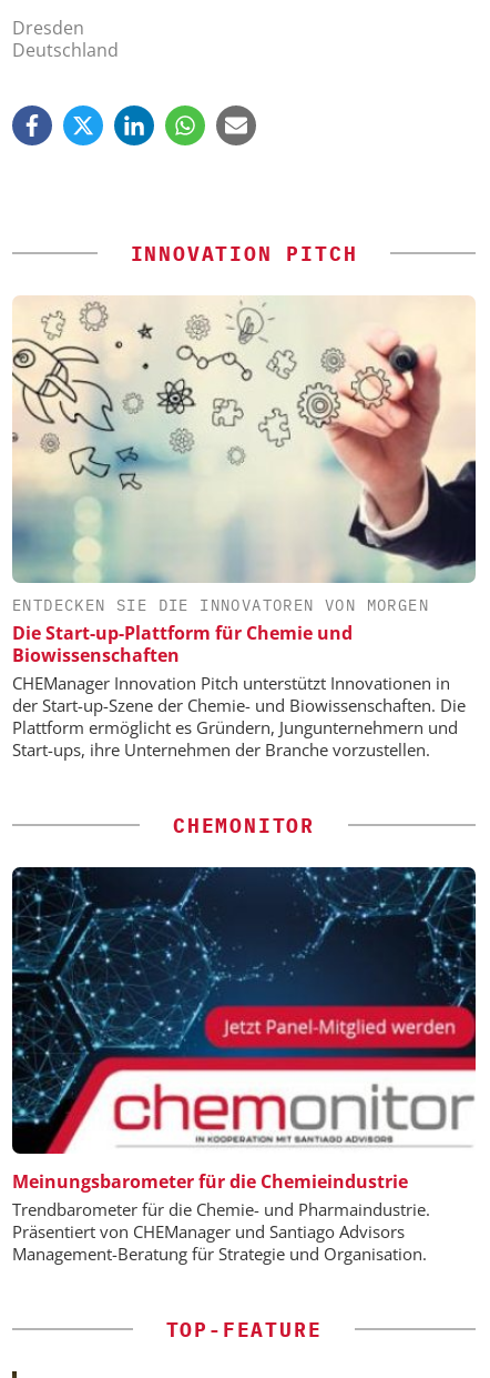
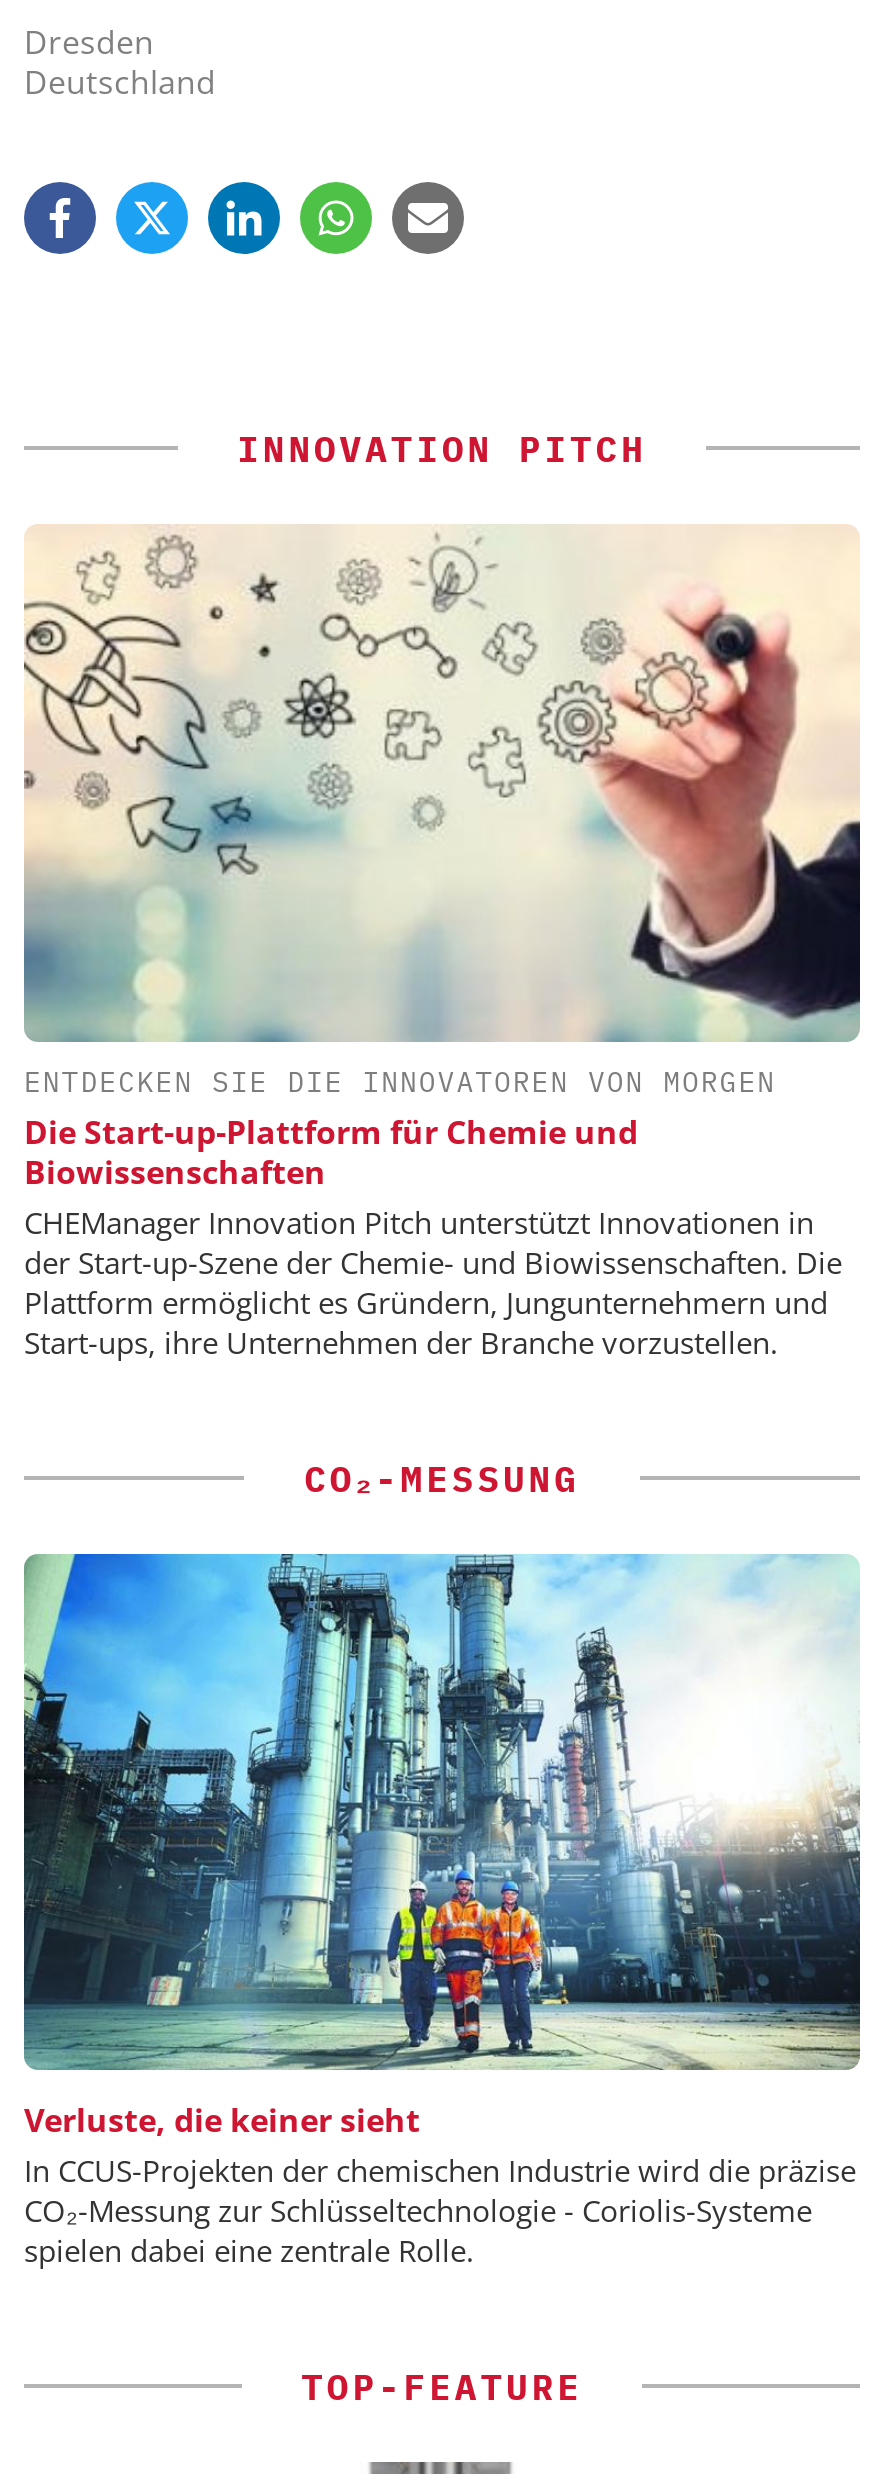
[173,812,315,838] CHEMONITOR -> [304,1455,580,1501] CO₂-MESSUNG
[11,866,477,1265] [image] | Meinungsbarometer für die Chemieindustrie | Trendbarometer für die Chemie- und Pharmaindustrie. | Präsentiert von CHEManager und Santiago Advisors | Management-Beratung für Strategie und Organisation. -> [22,1552,862,2270] [image] | Verluste, die keiner sieht | In CCUS-Projekten der chemischen Industrie wird die präzise | CO₂-Messung zur Schlüsseltechnologie - Coriolis-Systeme | spielen dabei eine zentrale Rolle.

